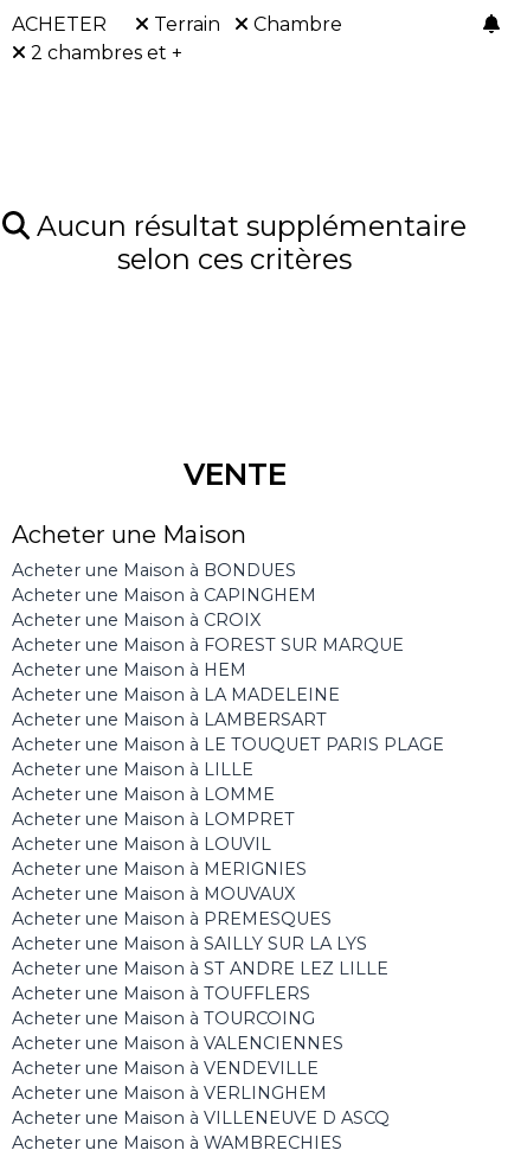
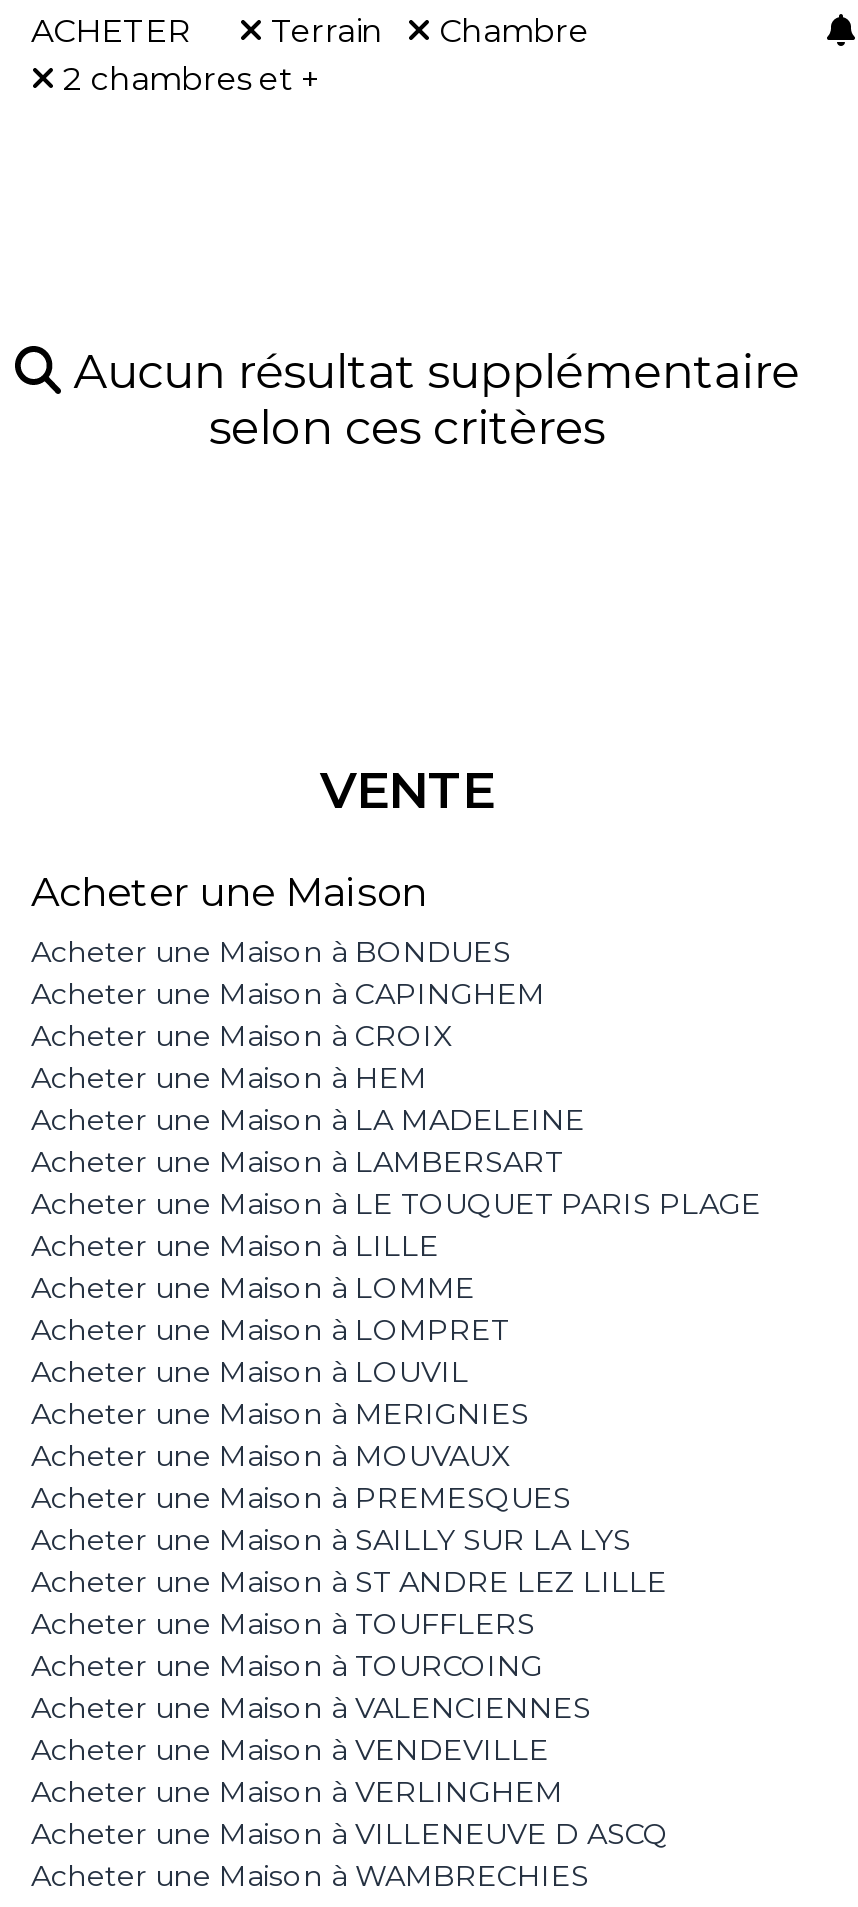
[12,634,404,656] Acheter une Maison à FOREST SUR MARQUE -> none

